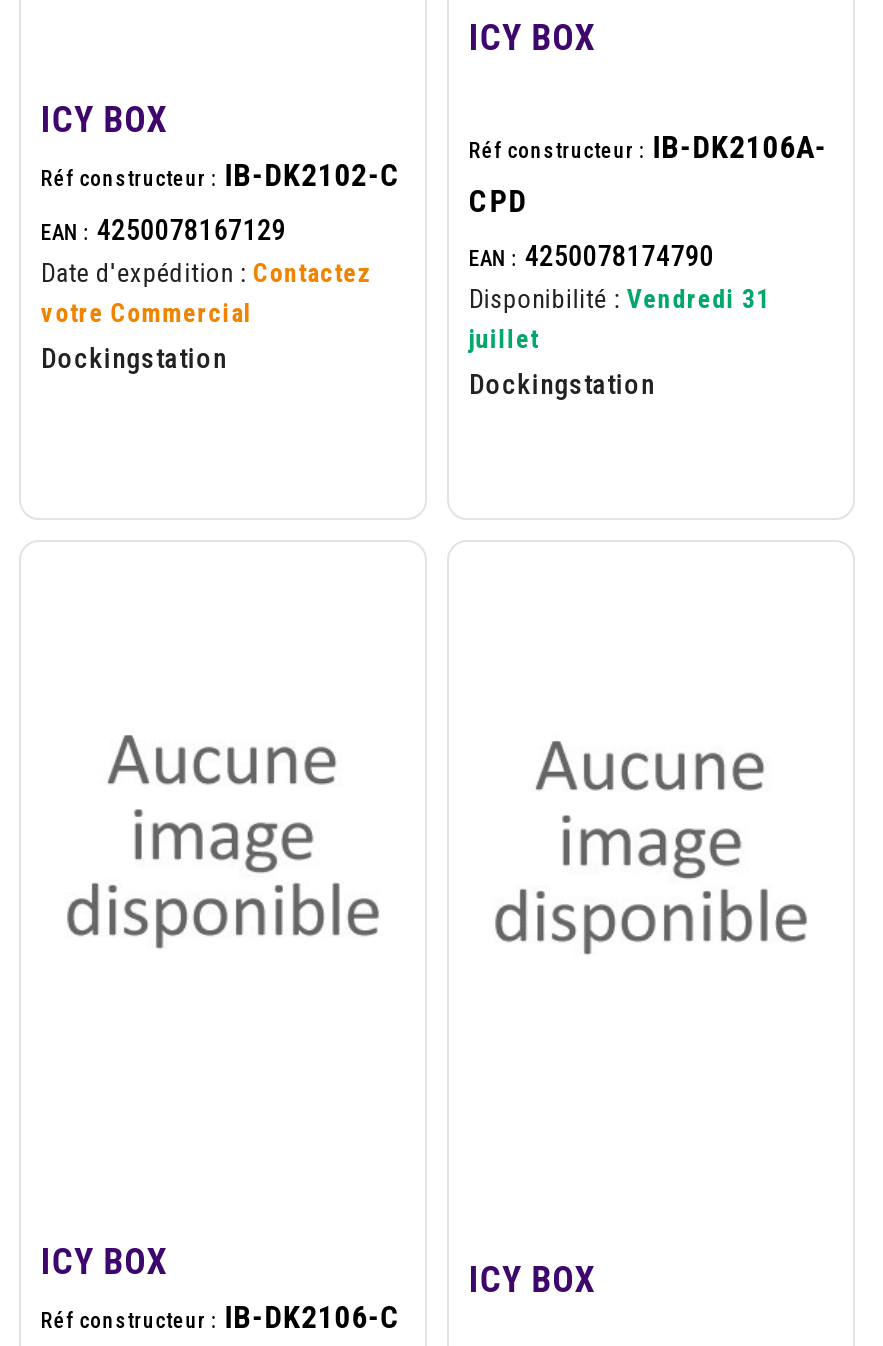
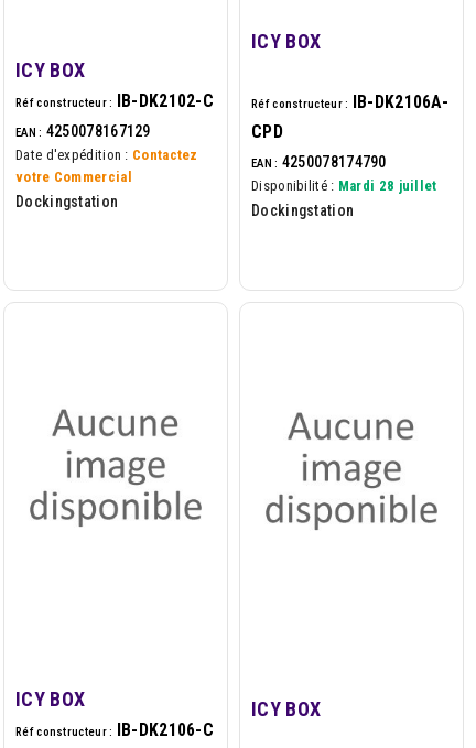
[469,284,771,354] Disponibilité : Vendredi 31 | juillet -> [251,177,437,194] Disponibilité : Mardi 28 juillet

